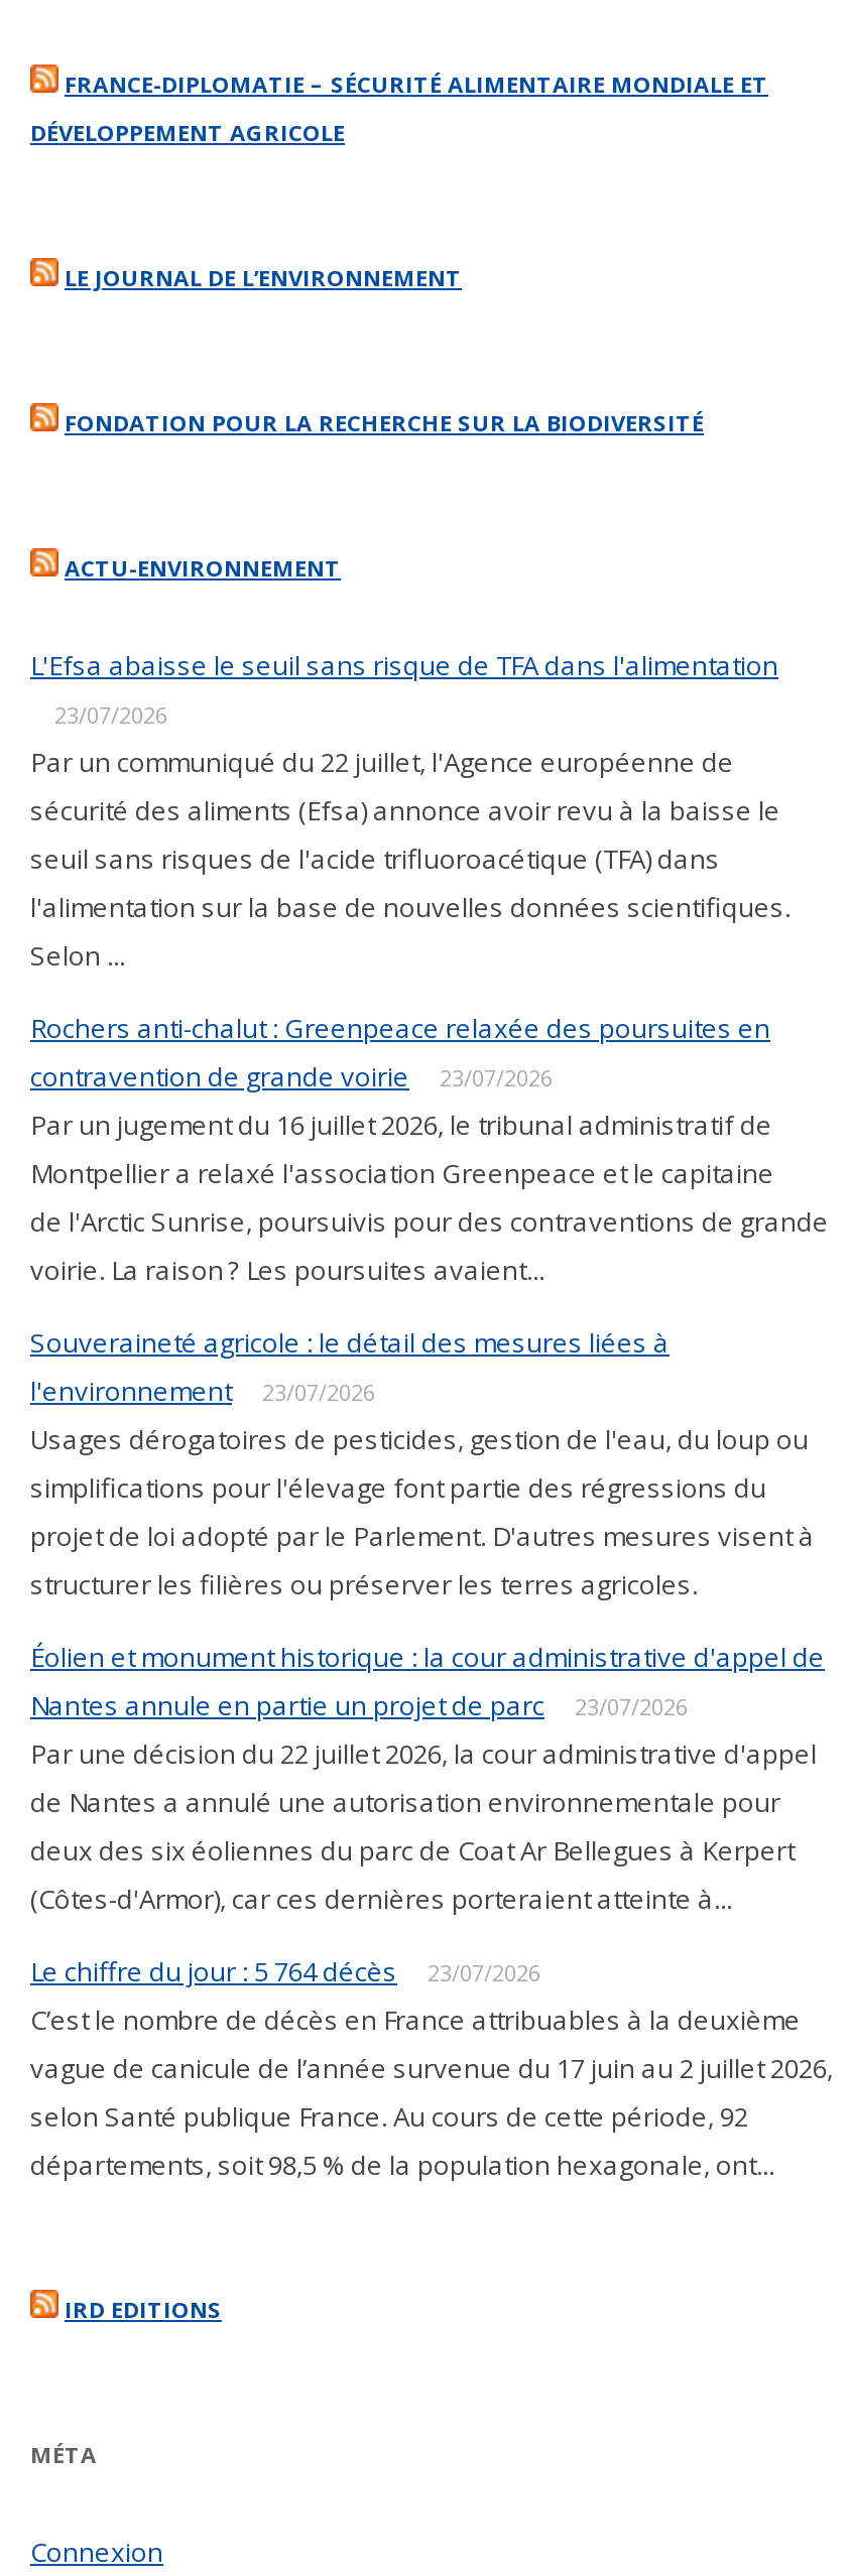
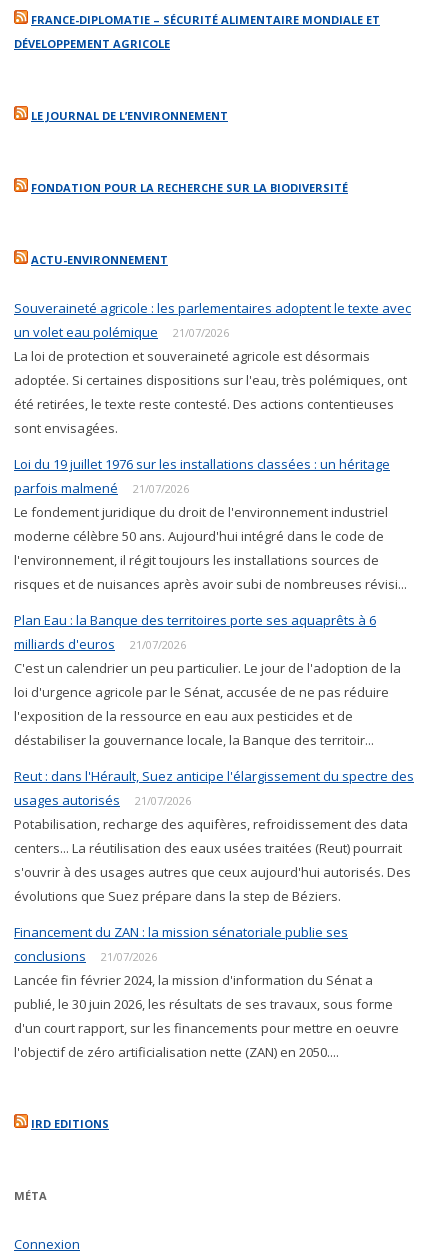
[30,647,790,974] L'Efsa abaisse le seuil sans risque de TFA dans l'alimentation | 23/07/2026 | Par un communiqué du 22 juillet, l'Agence européenne de | sécurité des aliments (Efsa) annonce avoir revu à la baisse le | seuil sans risques de l'acide trifluoroacétique (TFA) dans | l'alimentation sur la base de nouvelles données scientifiques. | Selon ... -> [14,299,411,437] Souveraineté agricole : les parlementaires adoptent le texte avec | un volet eau polémique | 21/07/2026 | La loi de protection et souveraineté agricole est désormais | adoptée. Si certaines dispositions sur l'eau, très polémiques, ont | été retirées, le texte reste contesté. Des actions contentieuses | sont envisagées.
[30,1010,829,1288] Rochers anti-chalut : Greenpeace relaxée des poursuites en | contravention de grande voirie | 23/07/2026 | Par un jugement du 16 juillet 2026, le tribunal administratif de | Montpellier a relaxé l'association Greenpeace et le capitaine | de l'Arctic Sunrise, poursuivis pour des contraventions de grande | voirie. La raison ? Les poursuites avaient... -> [14,455,407,593] Loi du 19 juillet 1976 sur les installations classées : un héritage | parfois malmené | 21/07/2026 | Le fondement juridique du droit de l'environnement industriel | moderne célèbre 50 ans. Aujourd'hui intégré dans le code de | l'environnement, il régit toujours les installations sources de | risques et de nuisances après avoir subi de nombreuses révisi...
[30,1325,815,1603] Souveraineté agricole : le détail des mesures liées à | l'environnement | 23/07/2026 | Usages dérogatoires de pesticides, gestion de l'eau, du loup ou | simplifications pour l'élevage font partie des régressions du | projet de loi adopté par le Parlement. D'autres mesures visent à | structurer les filières ou préserver les terres agricoles. -> [14,611,401,749] Plan Eau : la Banque des territoires porte ses aquaprêts à 6 | milliards d'euros | 21/07/2026 | C'est un calendrier un peu particulier. Le jour de l'adoption de la | loi d'urgence agricole par le Sénat, accusée de ne pas réduire | l'exposition de la ressource en eau aux pesticides et de | déstabiliser la gouvernance locale, la Banque des territoir...
[30,1639,825,1917] Éolien et monument historique : la cour administrative d'appel de | Nantes annule en partie un projet de parc | 23/07/2026 | Par une décision du 22 juillet 2026, la cour administrative d'appel | de Nantes a annulé une autorisation environnementale pour | deux des six éoliennes du parc de Coat Ar Bellegues à Kerpert | (Côtes-d'Armor), car ces dernières porteraient atteinte à... -> [14,767,414,905] Reut : dans l'Hérault, Suez anticipe l'élargissement du spectre des | usages autorisés | 21/07/2026 | Potabilisation, recharge des aquifères, refroidissement des data | centers... La réutilisation des eaux usées traitées (Reut) pourrait | s'ouvrir à des usages autres que ceux aujourd'hui autorisés. Des | évolutions que Suez prépare dans la step de Béziers.
[30,1954,833,2183] Le chiffre du jour : 5 764 décès | 23/07/2026 | C’est le nombre de décès en France attribuables à la deuxième | vague de canicule de l’année survenue du 17 juin au 2 juillet 2026, | selon Santé publique France. Au cours de cette période, 92 | départements, soit 98,5 % de la population hexagonale, ont... -> [14,923,399,1061] Financement du ZAN : la mission sénatoriale publie ses | conclusions | 21/07/2026 | Lancée fin février 2024, la mission d'information du Sénat a | publié, le 30 juin 2026, les résultats de ses travaux, sous forme | d'un court rapport, sur les financements pour mettre en oeuvre | l'objectif de zéro artificialisation nette (ZAN) en 2050....

